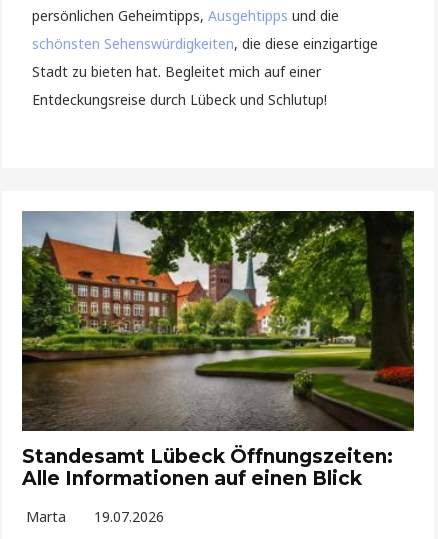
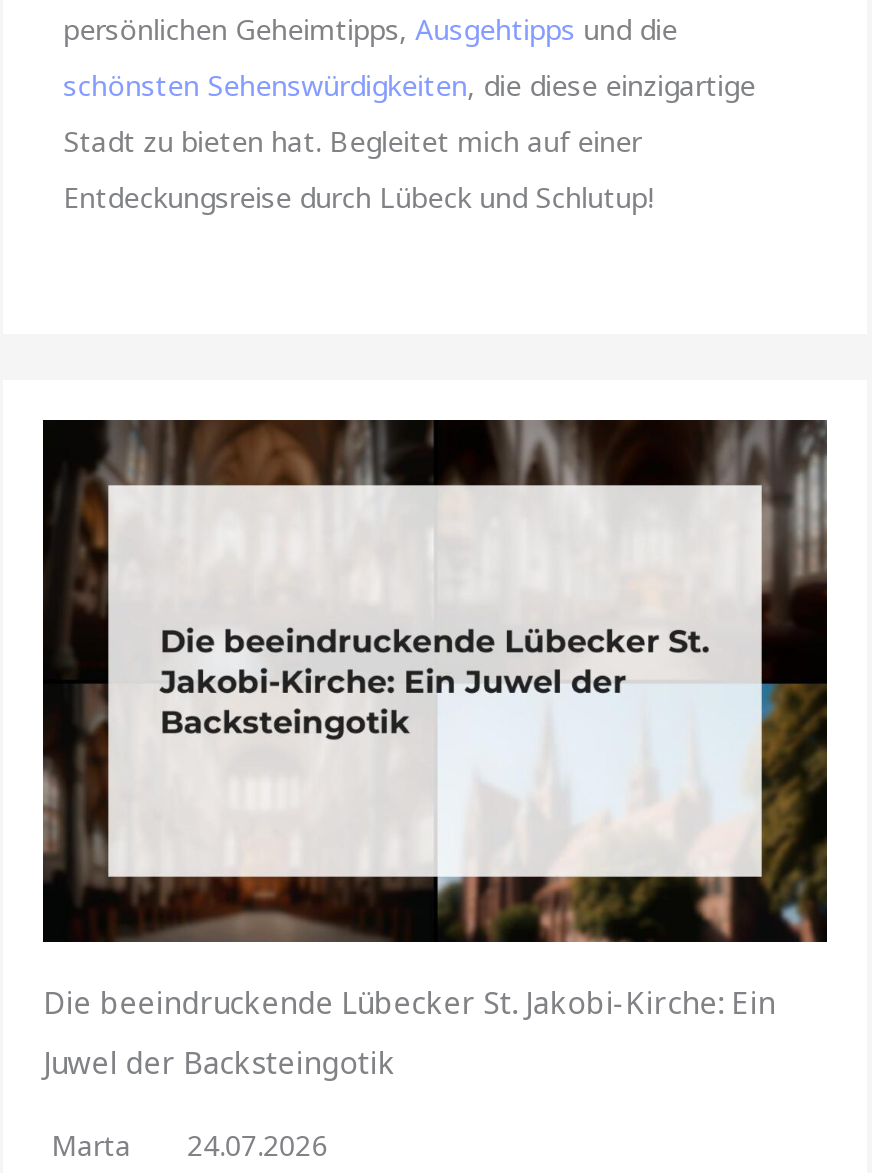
[21,210,415,490] [image] | Standesamt Lübeck Öffnungszeiten: | Alle Informationen auf einen Blick -> [41,418,827,1082] [image] | Die beeindruckende Lübecker St. Jakobi-Kirche: Ein | Juwel der Backsteingotik
[26,507,164,526] Marta 19.07.2026 -> [51,1126,327,1164] Marta 24.07.2026

